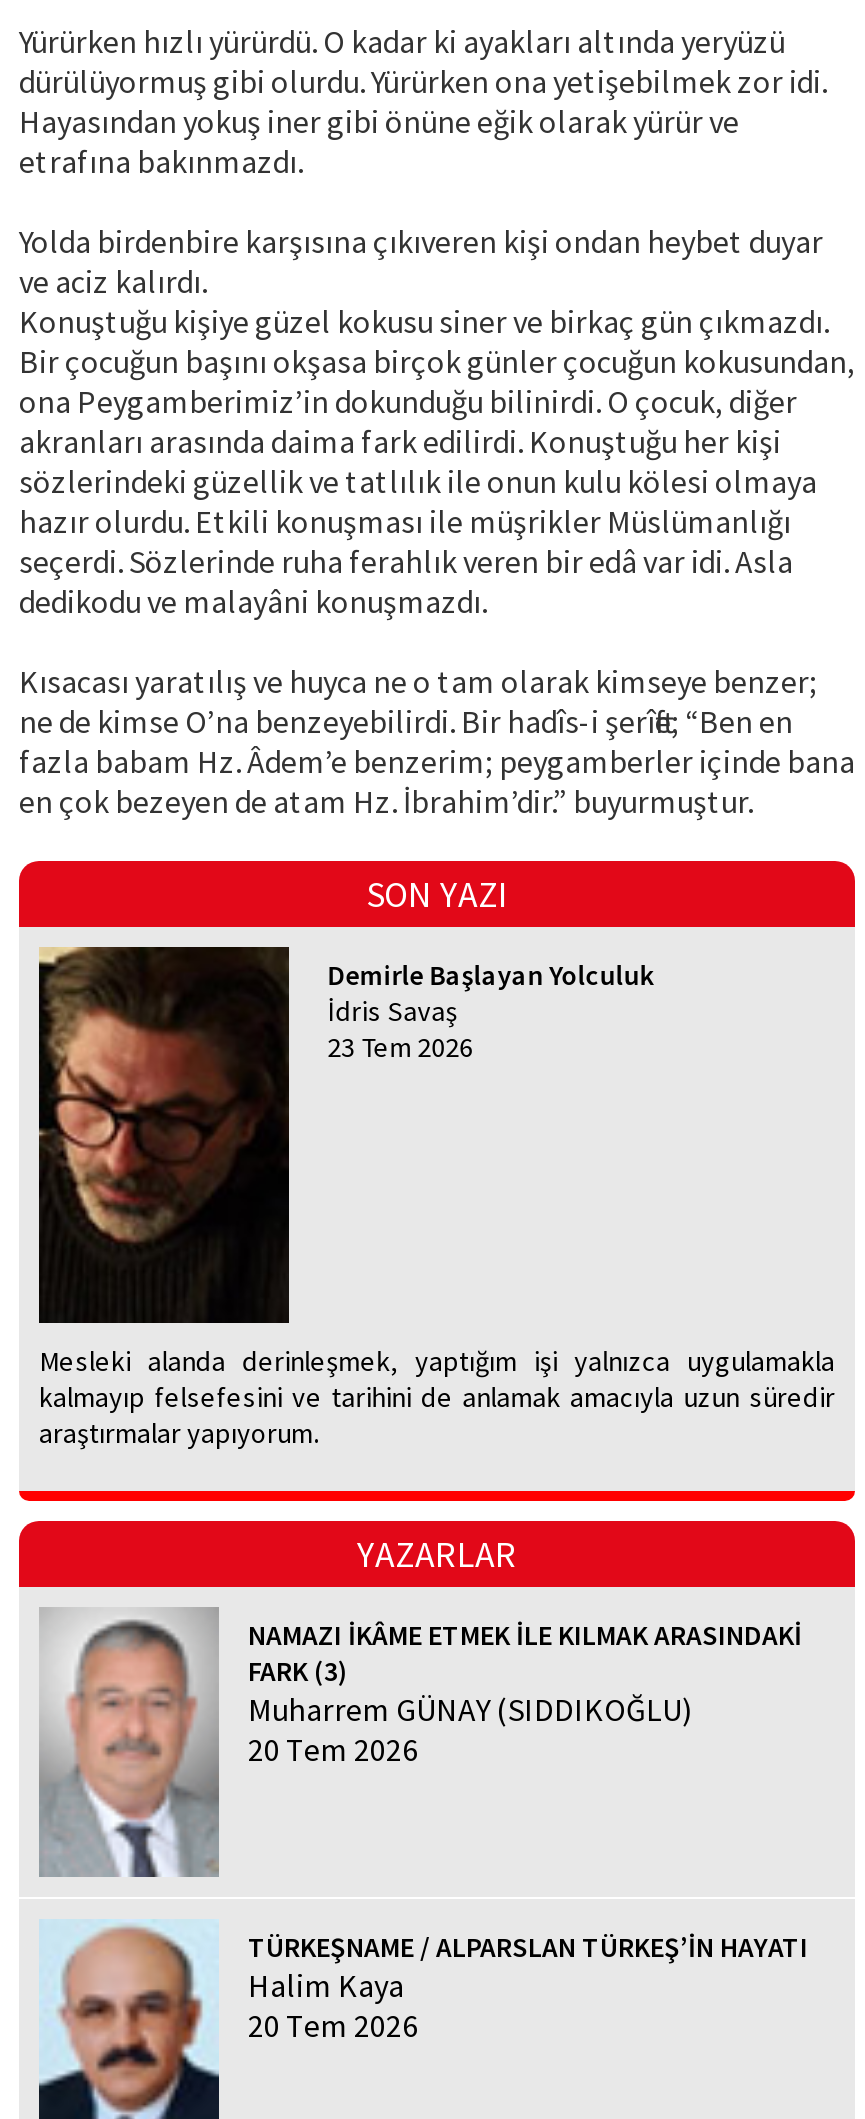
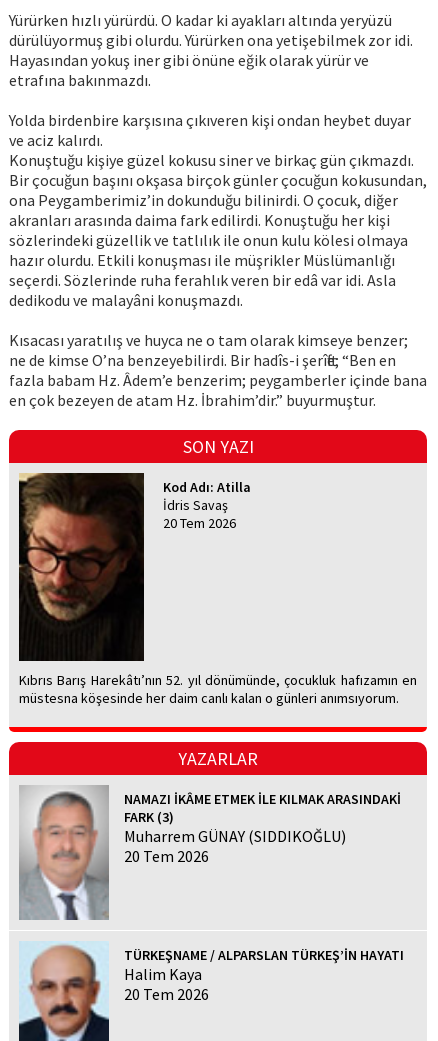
[328,958,654,994] Demirle Başlayan Yolculuk -> [163,478,251,496] Kod Adı: Atilla
[328,1030,474,1066] 23 Tem 2026 -> [163,514,236,532] 20 Tem 2026
[39,1344,835,1452] Mesleki alanda derinleşmek, yaptığım işi yalnızca uygulamakla | kalmayıp felsefesini ve tarihini de anlamak amacıyla uzun süredir | araştırmalar yapıyorum. -> [19,671,417,707] Kıbrıs Barış Harekâtı’nın 52. yıl dönümünde, çocukluk hafızamın en | müstesna köşesinde her daim canlı kalan o günleri anımsıyorum.

